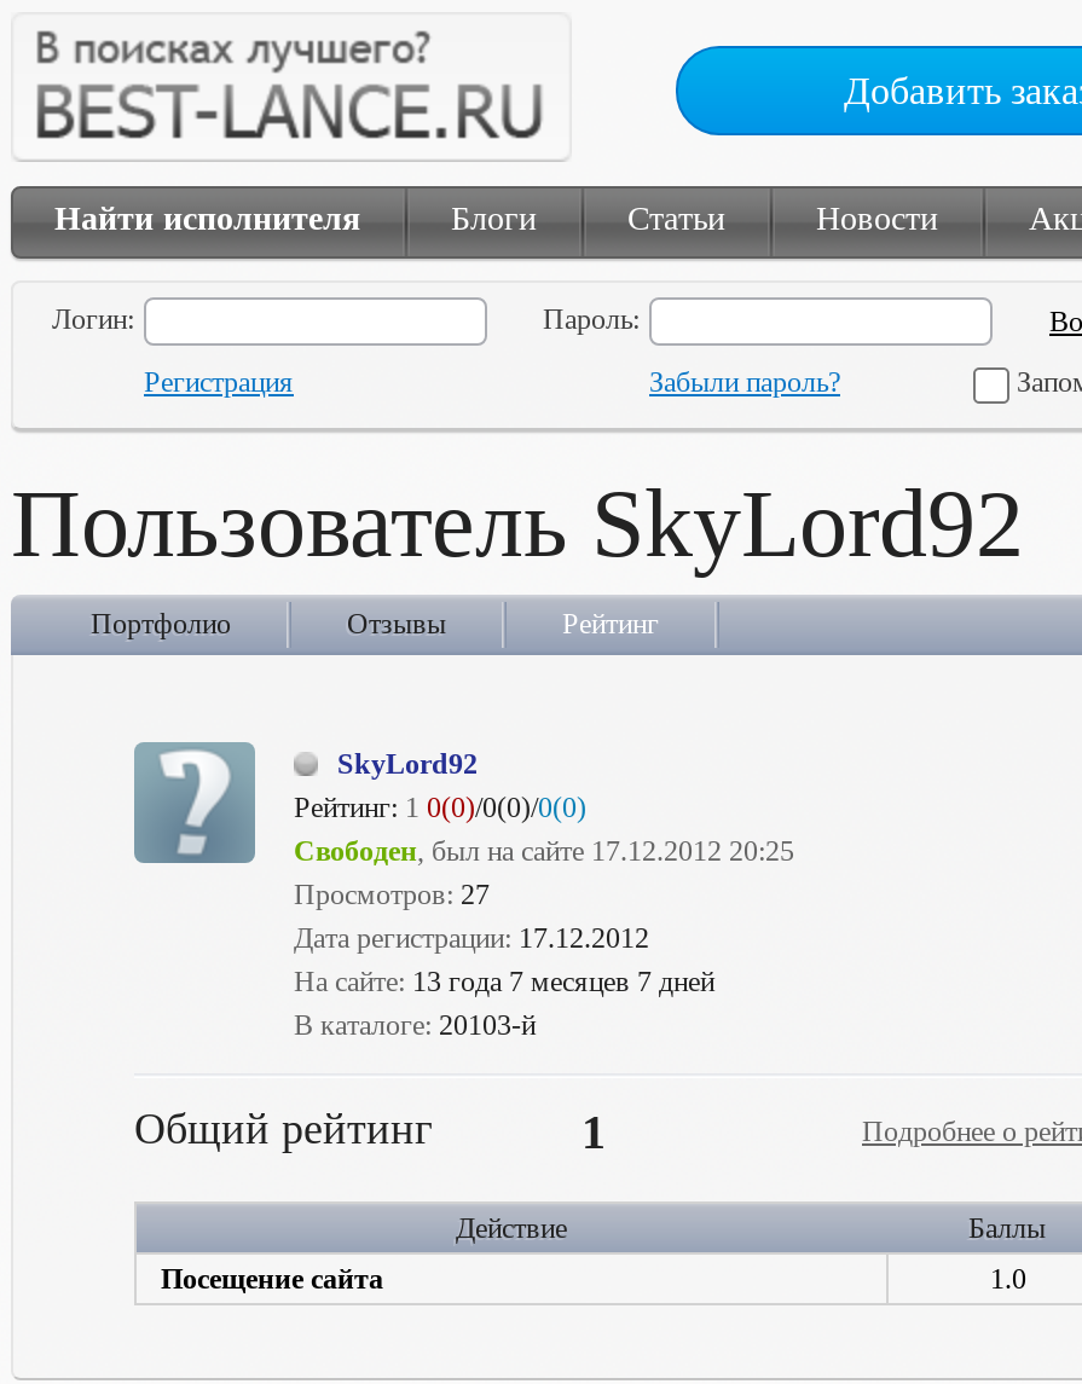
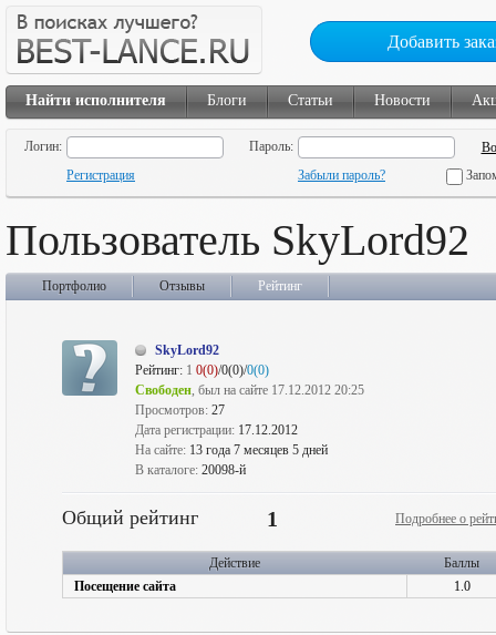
[294,965,714,998] На сайте: 13 года 7 месяцев 7 дней -> [135,442,328,458] На сайте: 13 года 7 месяцев 5 дней
[294,1008,536,1042] В каталоге: 20103-й -> [135,462,246,478] В каталоге: 20098-й

